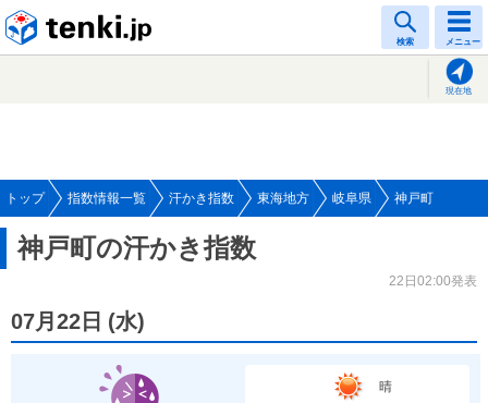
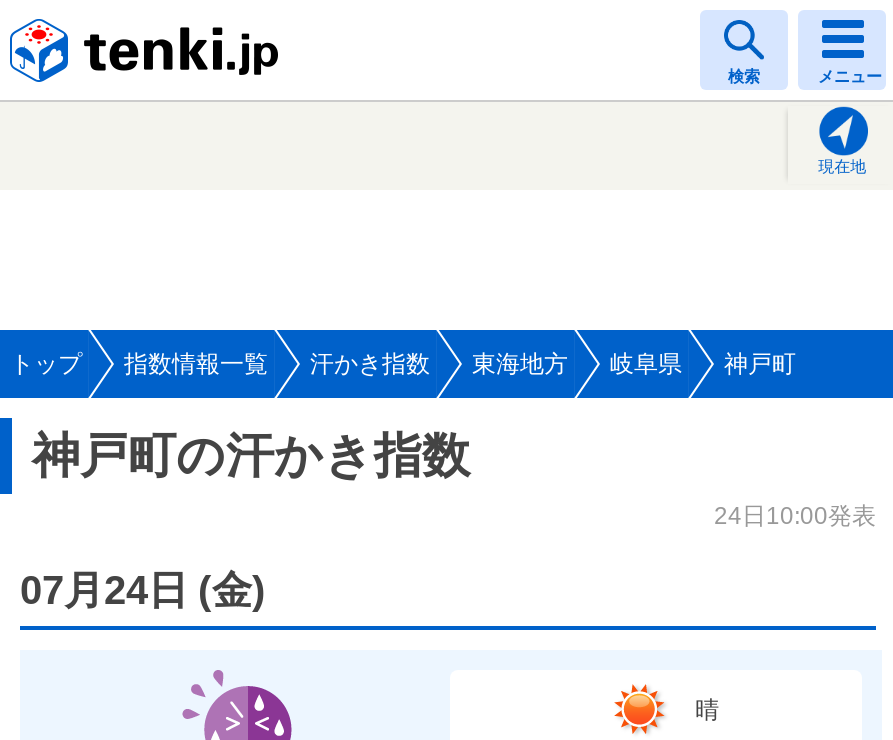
[389,273,477,289] 22日02:00発表 -> [714,502,876,530] 24日10:00発表
[11,309,145,333] 07月22日 (水) -> [20,568,266,612] 07月24日 (金)

